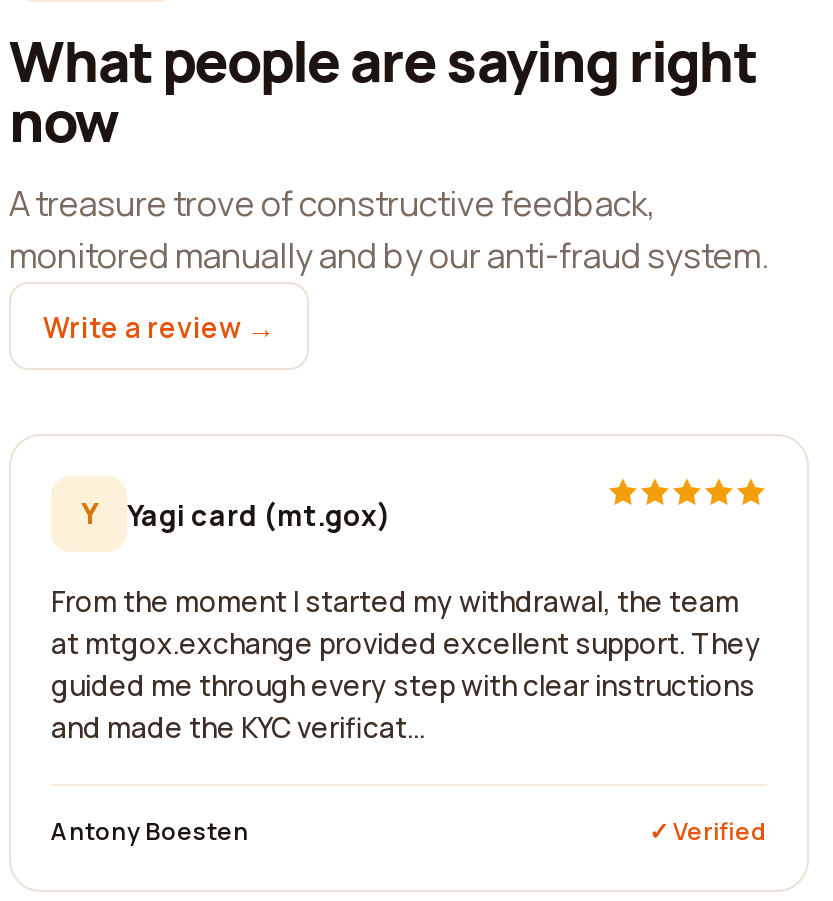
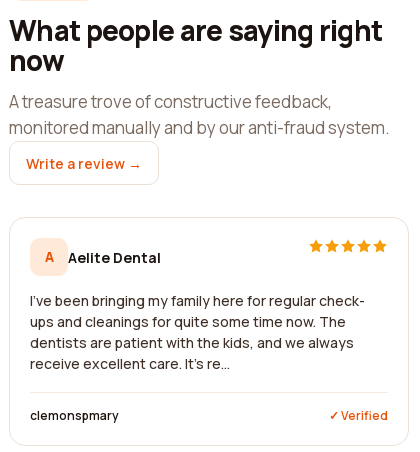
[81,494,391,533] Y | Yagi card (mt.gox) -> [44,247,161,266] A | Aelite Dental
[51,582,761,746] From the moment I started my withdrawal, the team | at mtgox.exchange provided excellent support. They | guided me through every step with clear instructions | and made the KYC verificat... -> [30,291,365,373] I've been bringing my family here for regular check- | ups and cleanings for quite some time now. The | dentists are patient with the kids, and we always | receive excellent care. It's re...
[51,814,249,848] Antony Boesten -> [30,407,119,424] clemonspmary

